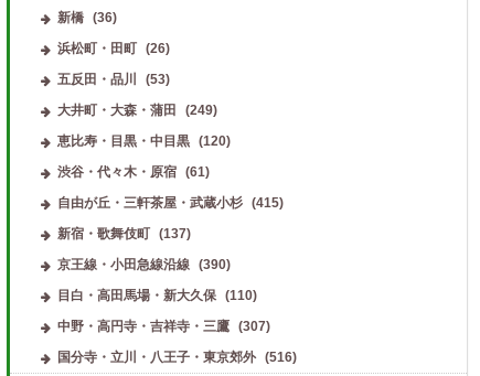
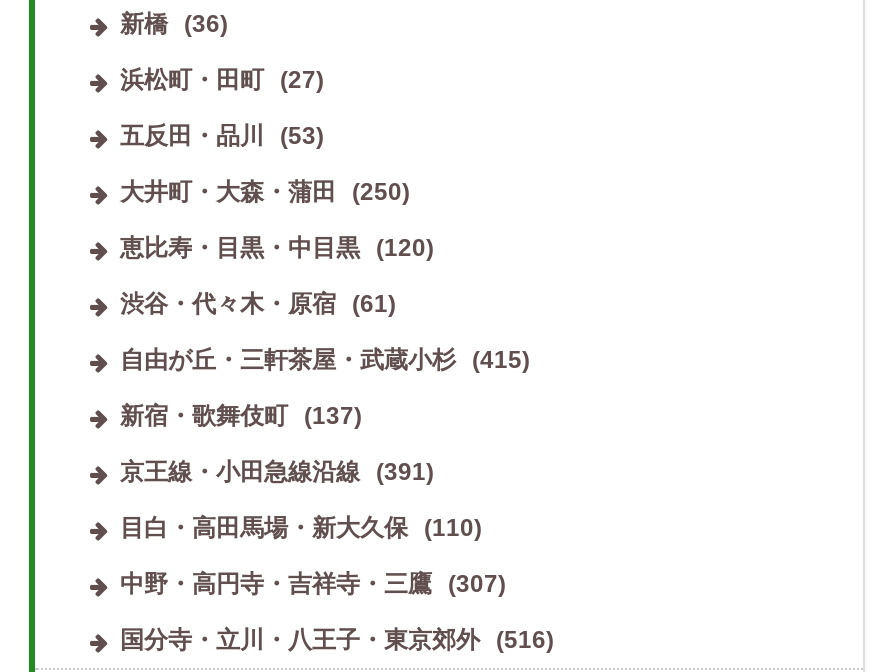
[57,41,169,56] 浜松町・田町 (26) -> [120,66,324,94] 浜松町・田町 (27)
[57,103,217,118] 大井町・大森・蒲田 (249) -> [120,178,410,206] 大井町・大森・蒲田 (250)
[57,257,230,272] 京王線・小田急線沿線 (390) -> [120,458,434,486] 京王線・小田急線沿線 (391)

